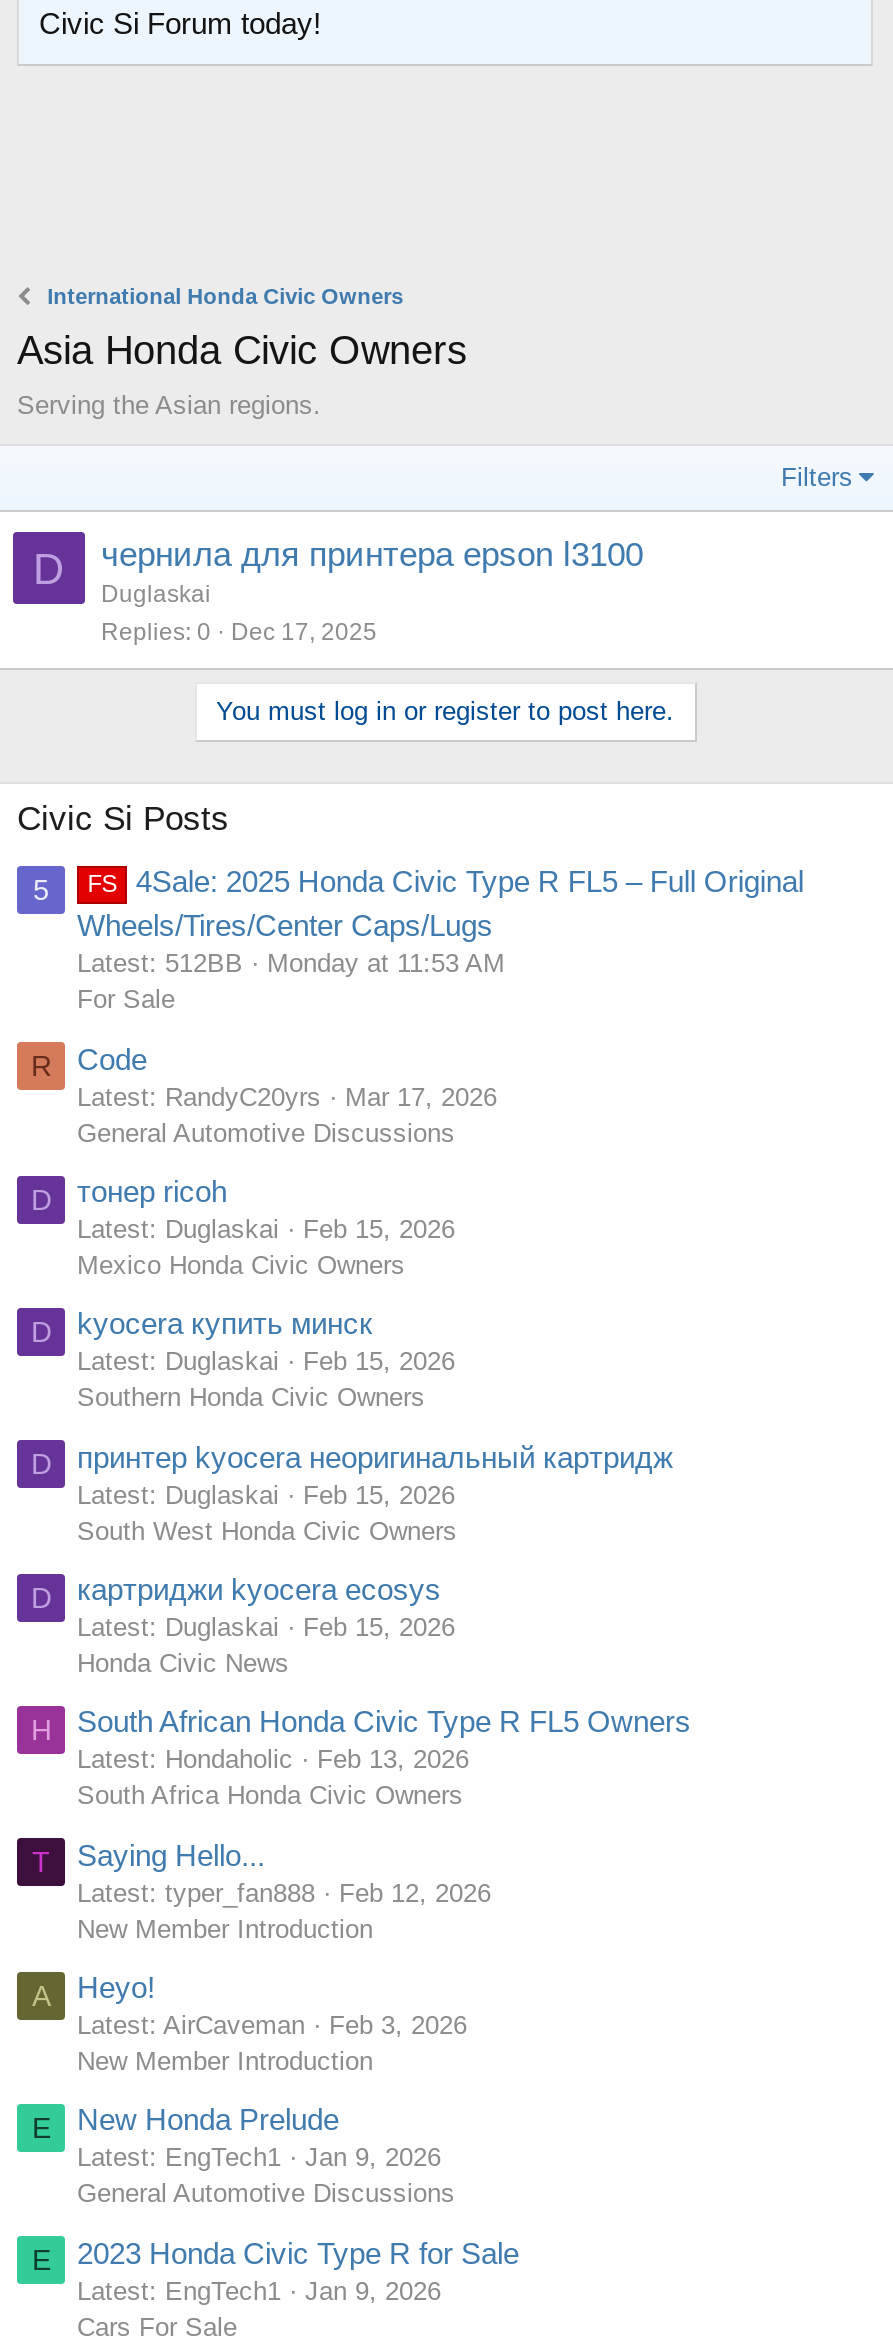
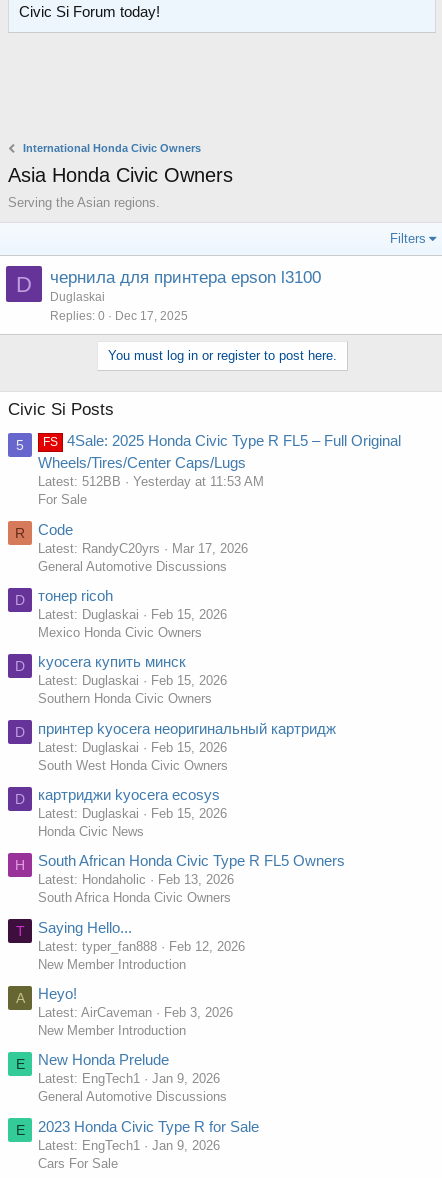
[267,949,505,979] Monday at 11:53 AM -> [133,474,264,489] Yesterday at 11:53 AM

